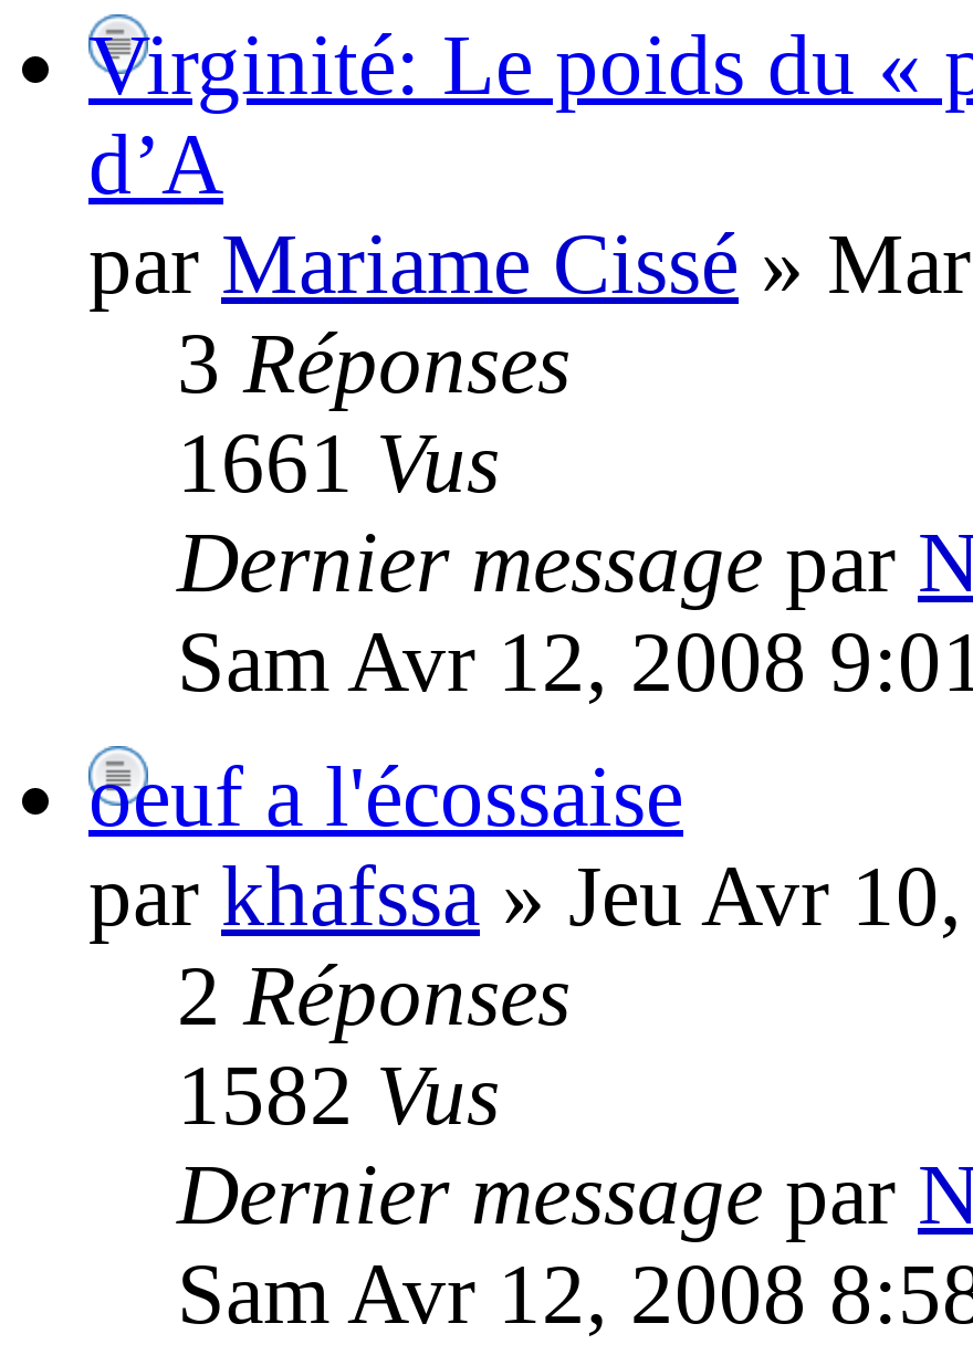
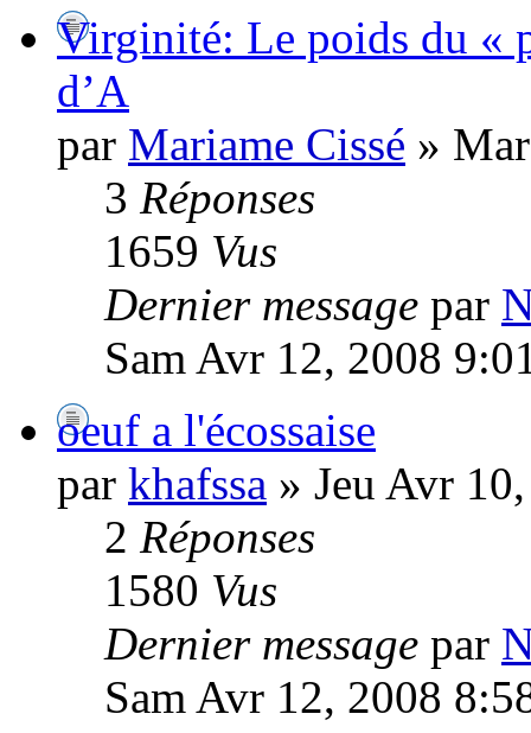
[177,414,500,509] 1661 Vus -> [104,225,277,276] 1659 Vus
[177,1046,500,1141] 1582 Vus -> [104,564,277,615] 1580 Vus

